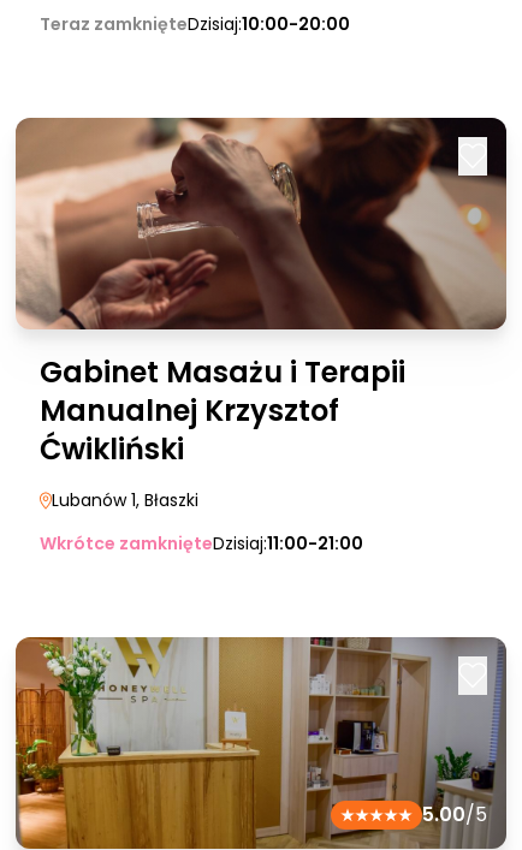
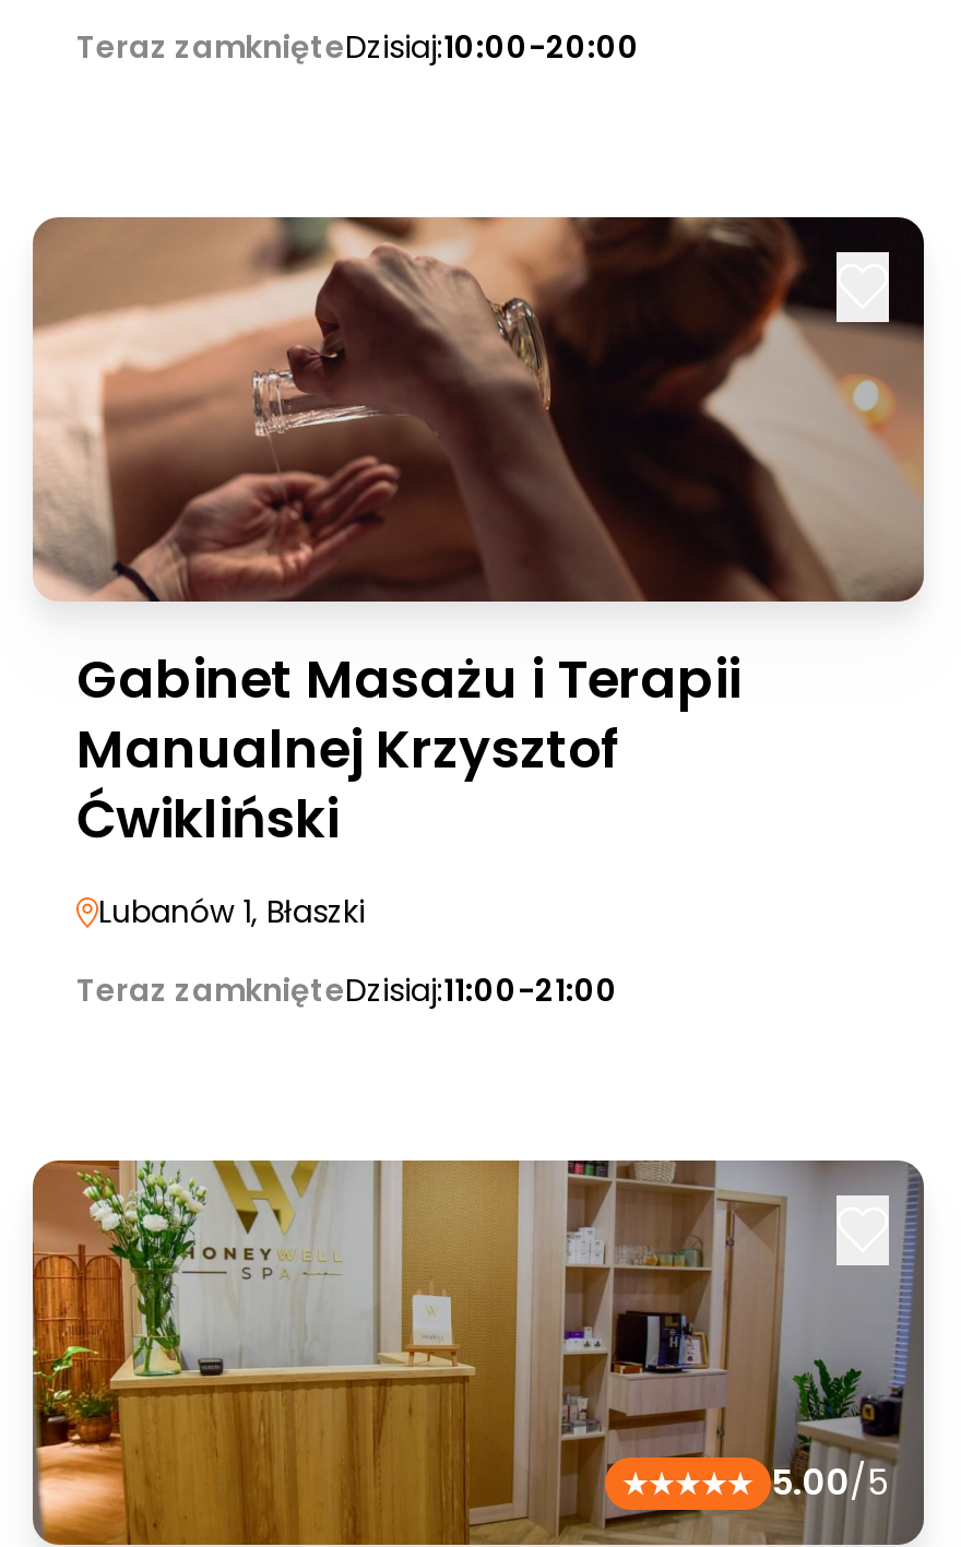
[40,531,363,555] Wkrótce zamknięteDzisiaj:11:00-21:00 -> [76,968,618,1012] Teraz zamknięteDzisiaj:11:00-21:00

